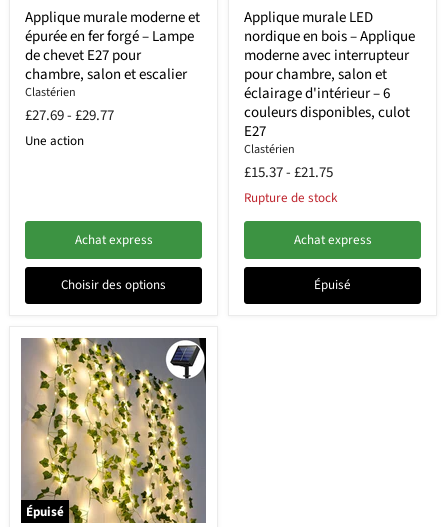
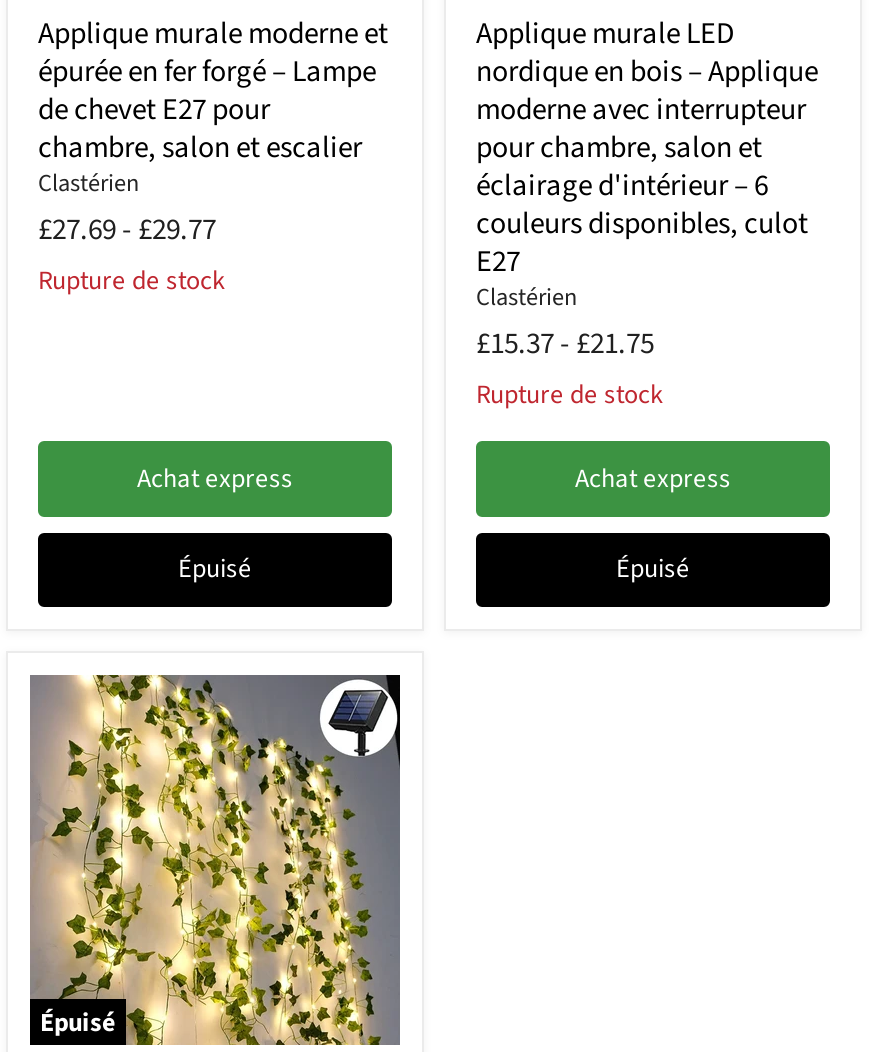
[33,132,84,150] Une action -> [38,264,224,300] Rupture de stock
[61,276,166,294] Choisir des options -> [178,551,252,587] Épuisé

